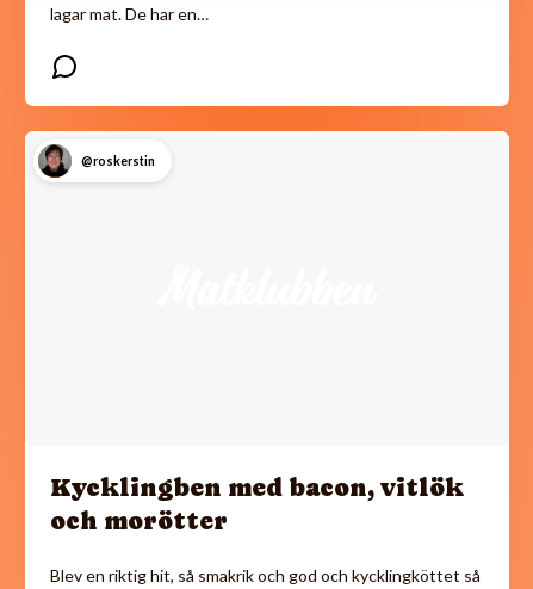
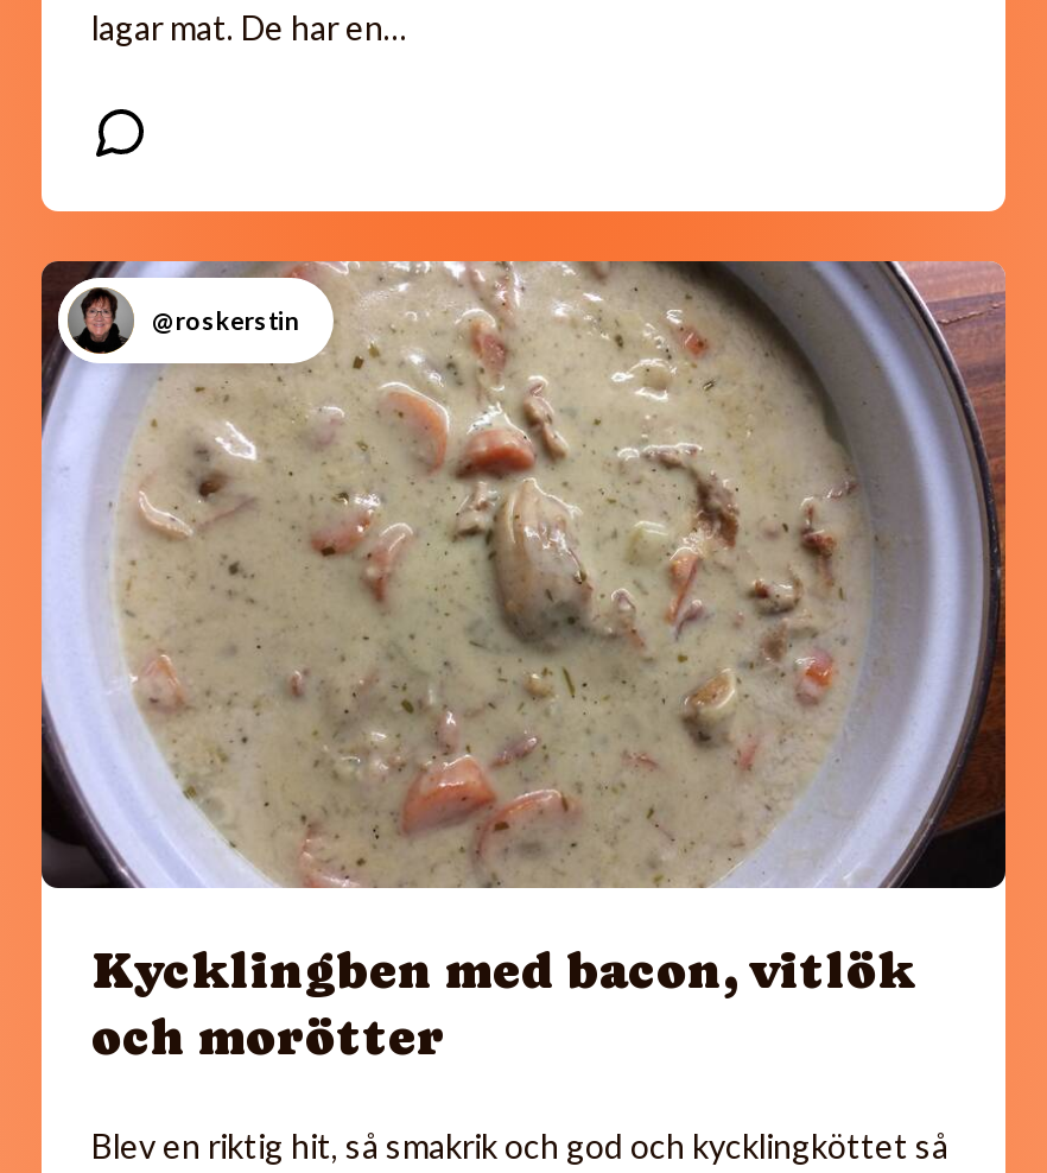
none -> [39,259,1008,890] [image]

